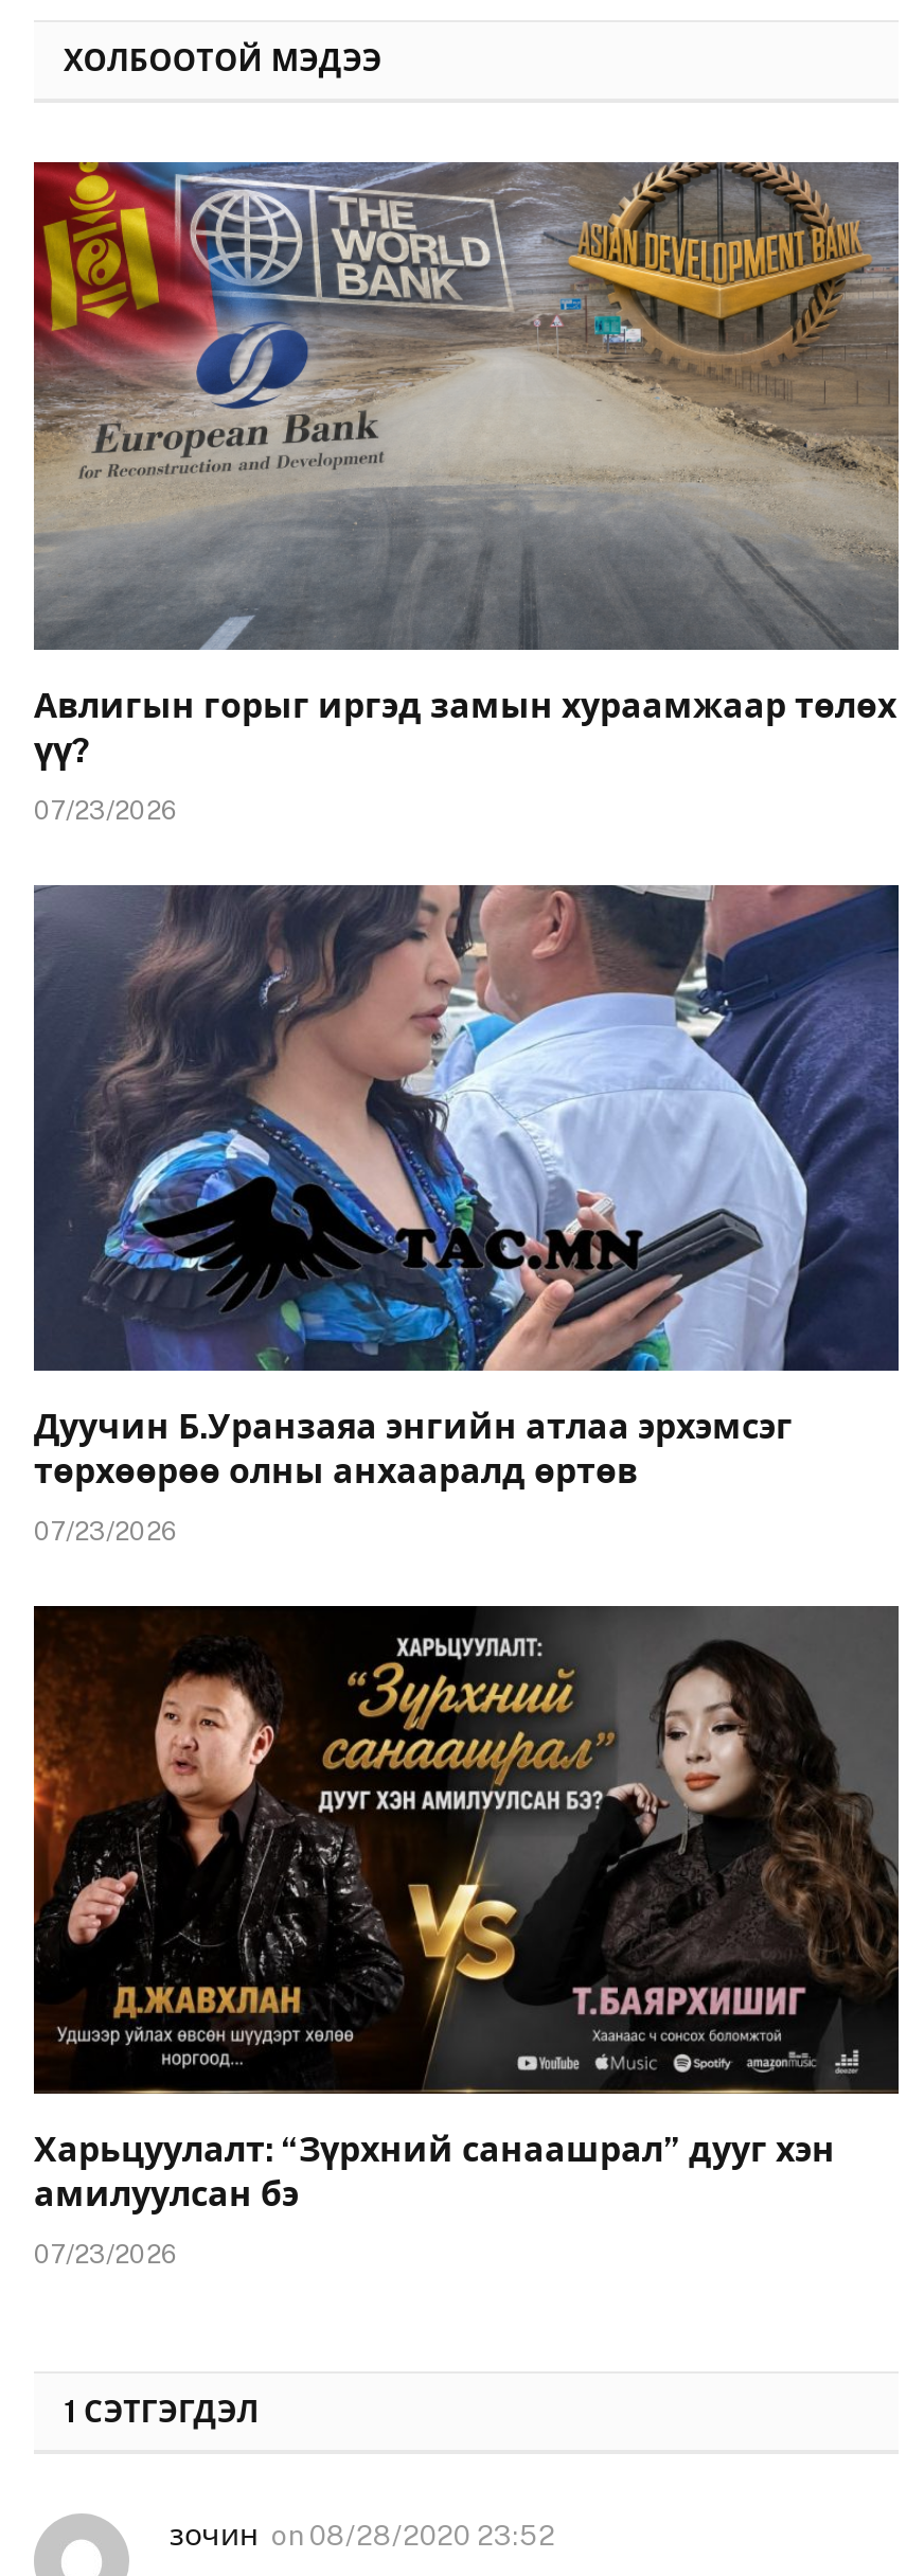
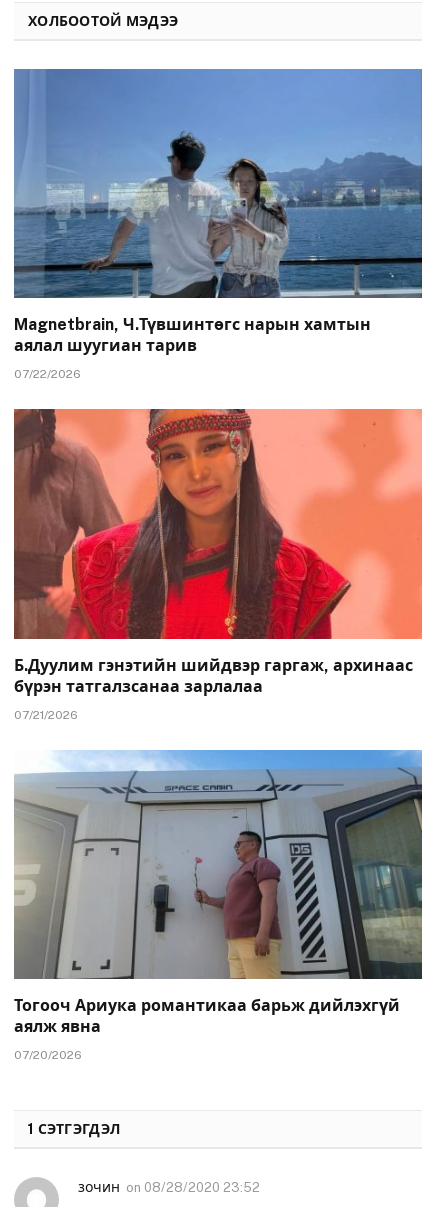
[32,161,901,770] [image] | Авлигын горыг иргэд замын хураамжаар төлөх | үү? -> [13,68,423,355] [image] | Magnetbrain, Ч.Түвшинтөгс нарын хамтын | аялал шуугиан тарив
[34,796,178,825] 07/23/2026 -> [14,367,81,381] 07/22/2026
[34,882,901,1492] [image] | Дуучин Б.Уранзаяа энгийн атлаа эрхэмсэг | төрхөөрөө олны анхааралд өртөв -> [14,408,423,696] [image] | Б.Дуулим гэнэтийн шийдвэр гаргаж, архинаас | бүрэн татгалзсанаа зарлалаа
[34,1518,178,1547] 07/23/2026 -> [14,708,78,722] 07/21/2026
[32,1603,901,2214] [image] | Харьцуулалт: “Зүрхний санаашрал” дууг хэн | амилуулсан бэ -> [14,749,423,1036] [image] | Тогооч Ариука романтикаа барьж дийлэхгүй | аялж явна
[34,2240,178,2269] 07/23/2026 -> [14,1048,82,1062] 07/20/2026

